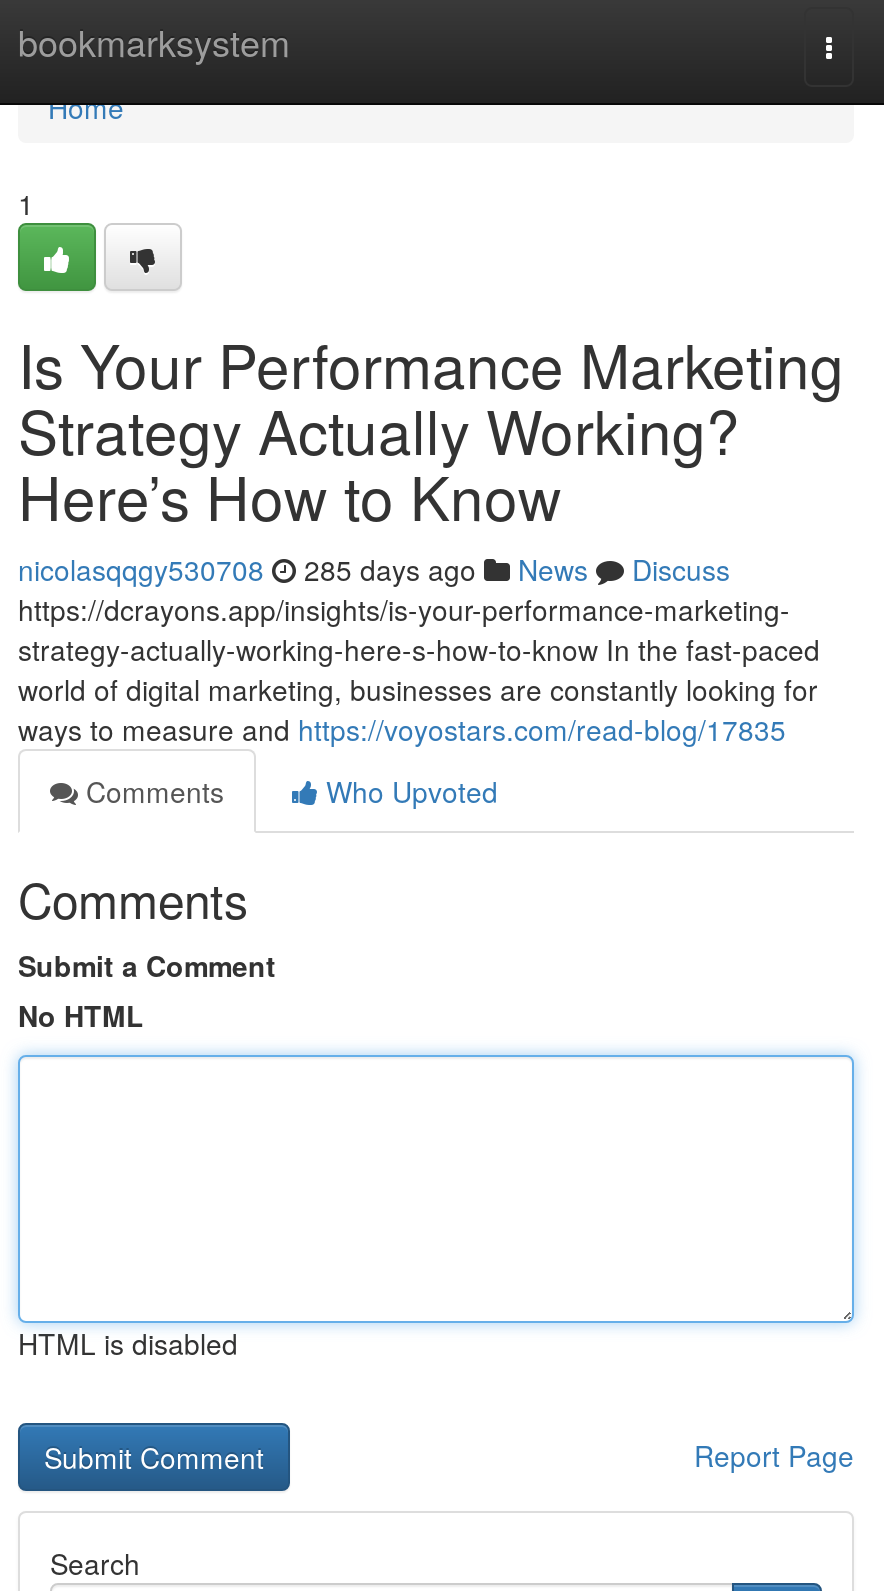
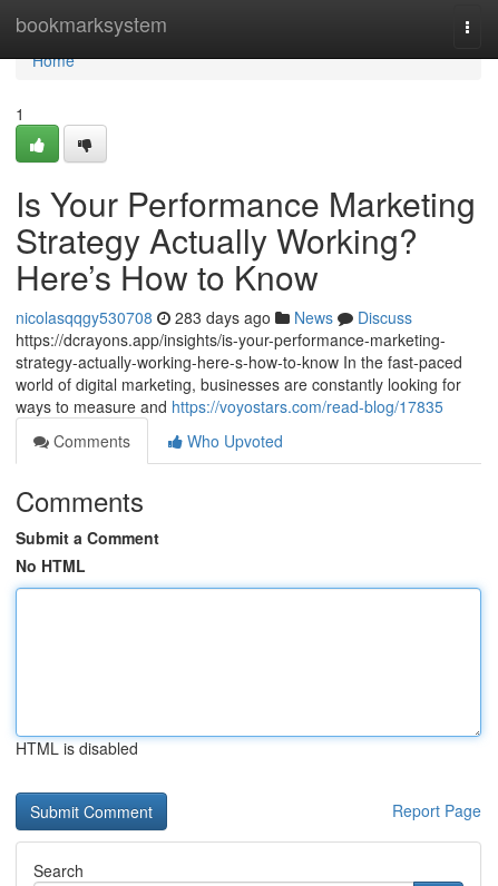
[18,549,730,589] nicolasqqgy530708 285 days ago News Discuss -> [16,306,412,328] nicolasqqgy530708 283 days ago News Discuss

